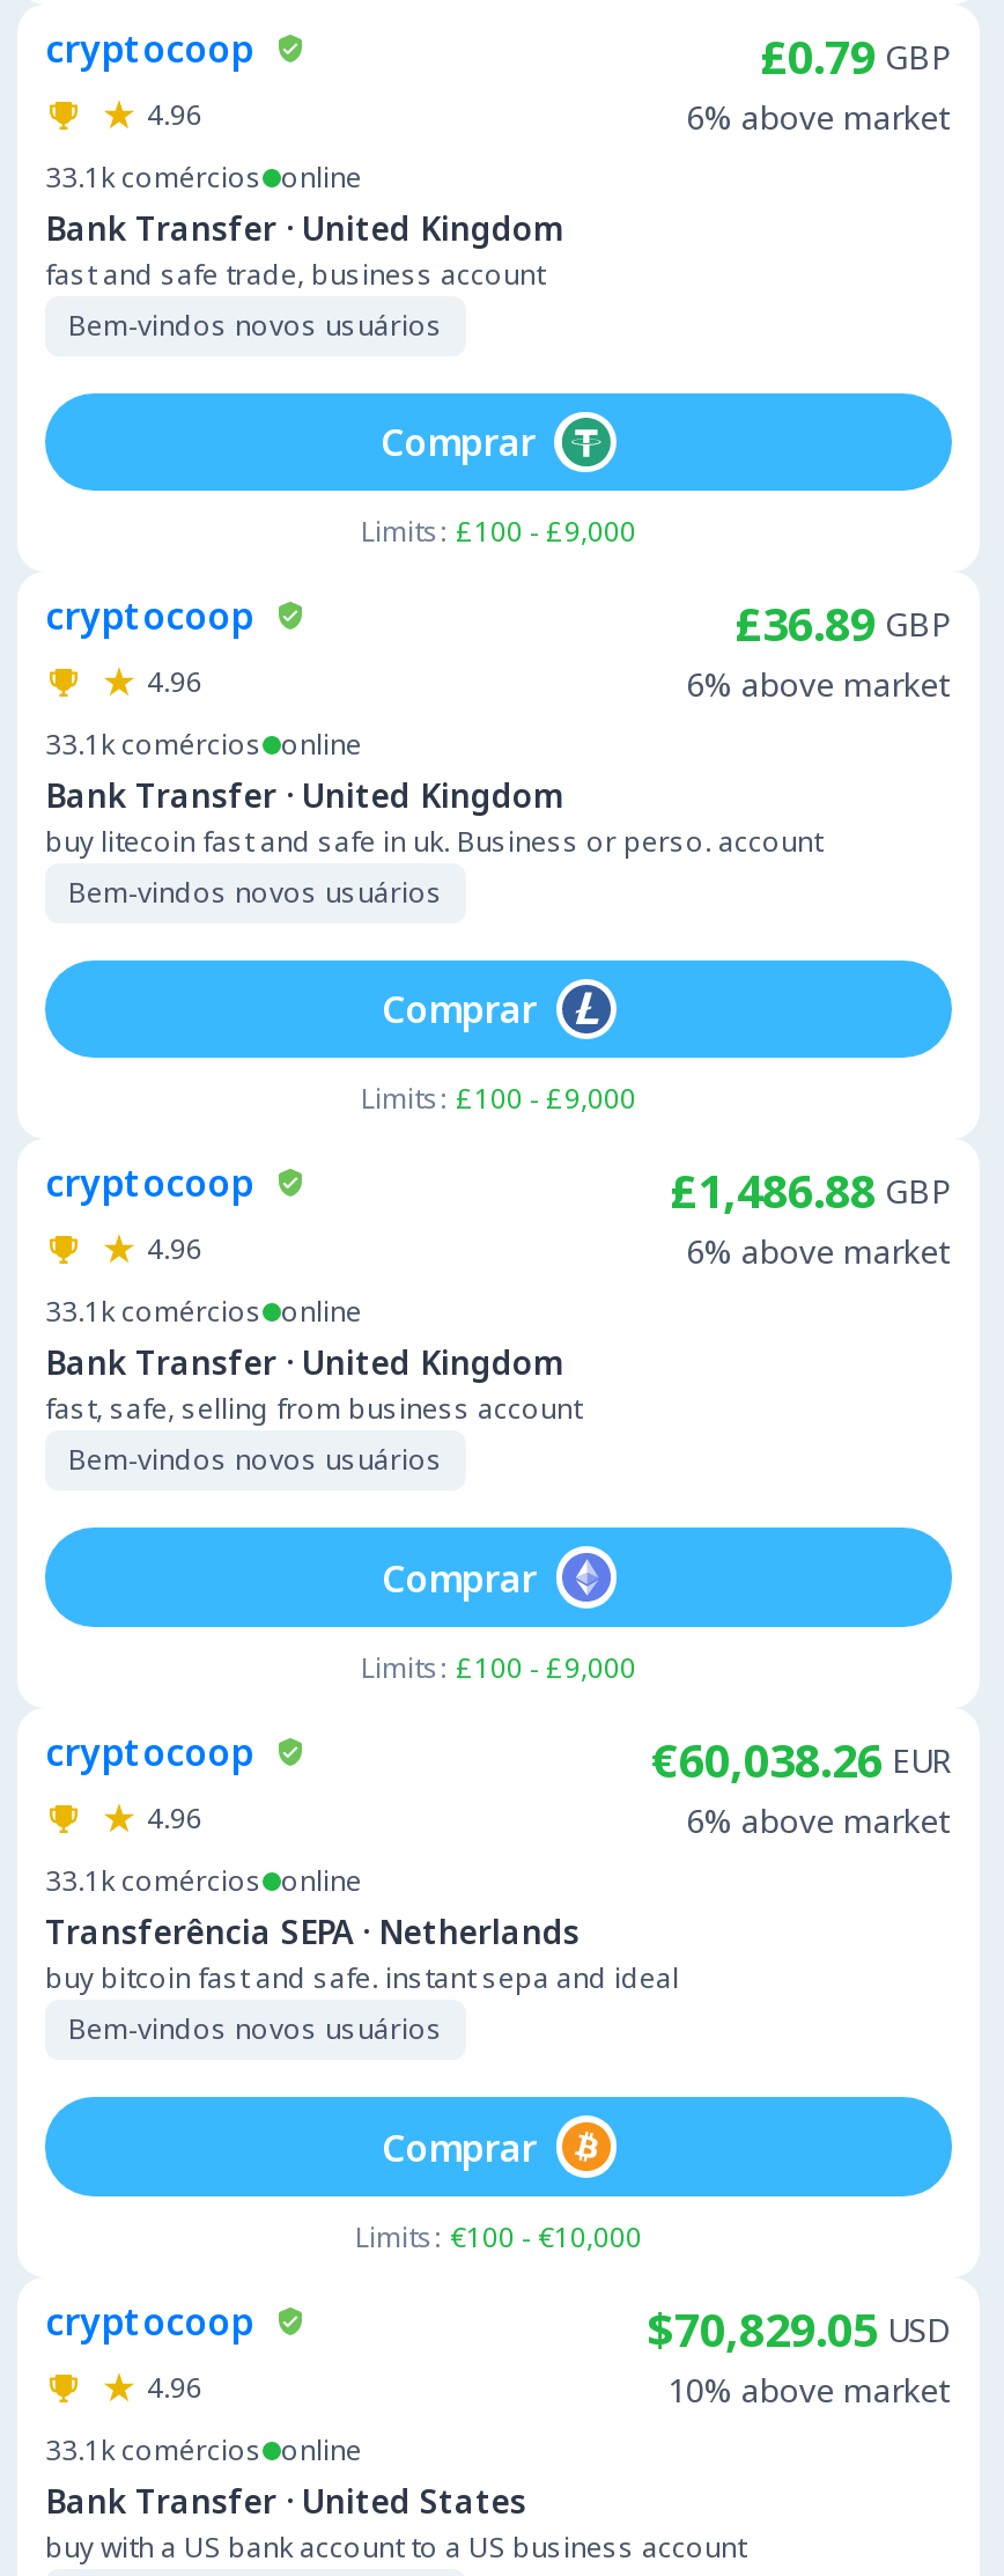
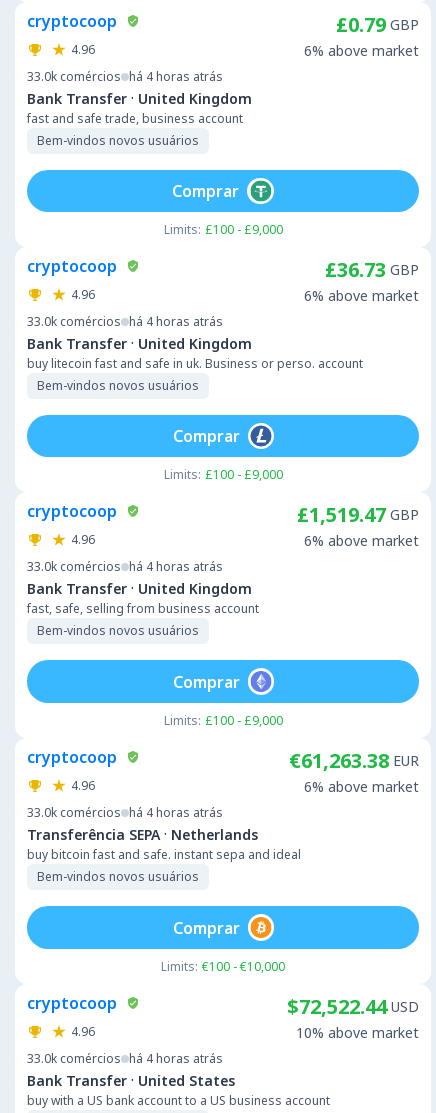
[45,157,362,197] 33.1k comércios online -> [27,68,223,85] 33.0k comércios há 4 horas atrás
[734,593,952,655] £36.89 GBP -> [325,256,419,283] £36.73 GBP
[45,724,362,764] 33.1k comércios online -> [27,313,223,330] 33.0k comércios há 4 horas atrás
[670,1160,952,1222] £1,486.88 GBP -> [297,501,419,528] £1,519.47 GBP
[45,1291,362,1331] 33.1k comércios online -> [27,558,223,575] 33.0k comércios há 4 horas atrás
[651,1729,952,1791] €60,038.26 EUR -> [289,747,419,774] €61,263.38 EUR
[45,1861,362,1900] 33.1k comércios online -> [27,804,223,821] 33.0k comércios há 4 horas atrás
[647,2298,952,2361] $70,829.05 USD -> [287,993,419,1020] $72,522.44 USD
[45,2430,362,2470] 33.1k comércios online -> [27,1050,223,1067] 33.0k comércios há 4 horas atrás

